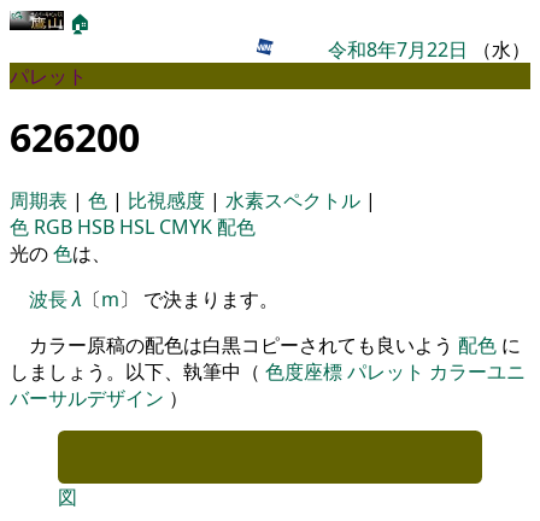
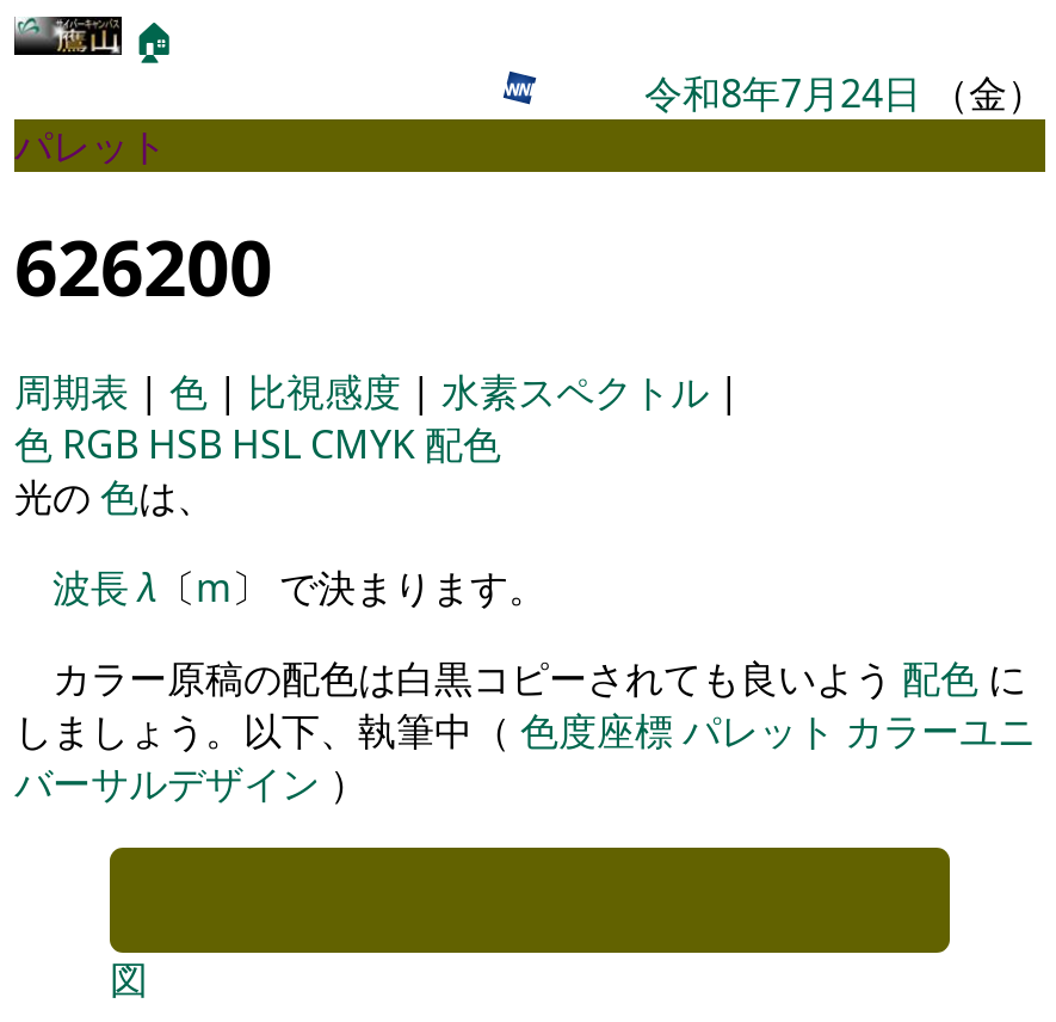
[328,36,530,63] 令和8年7月22日（水） -> [644,67,1045,119] 令和8年7月24日（金）

